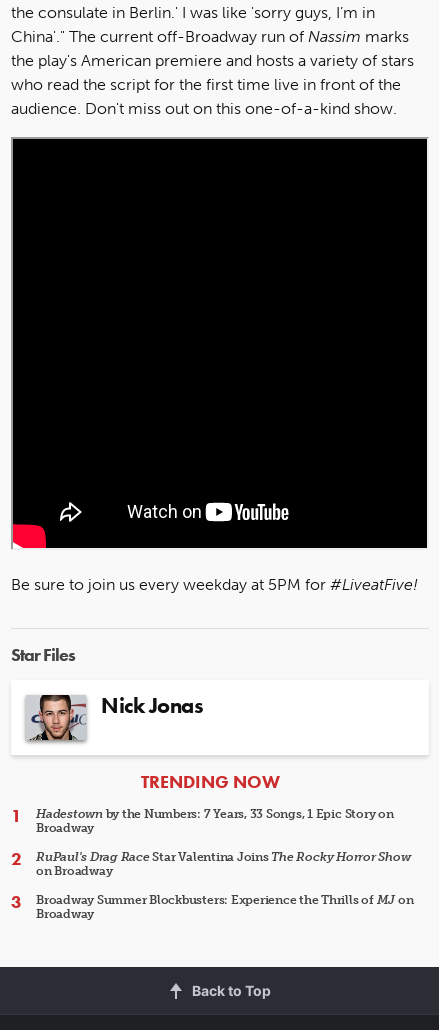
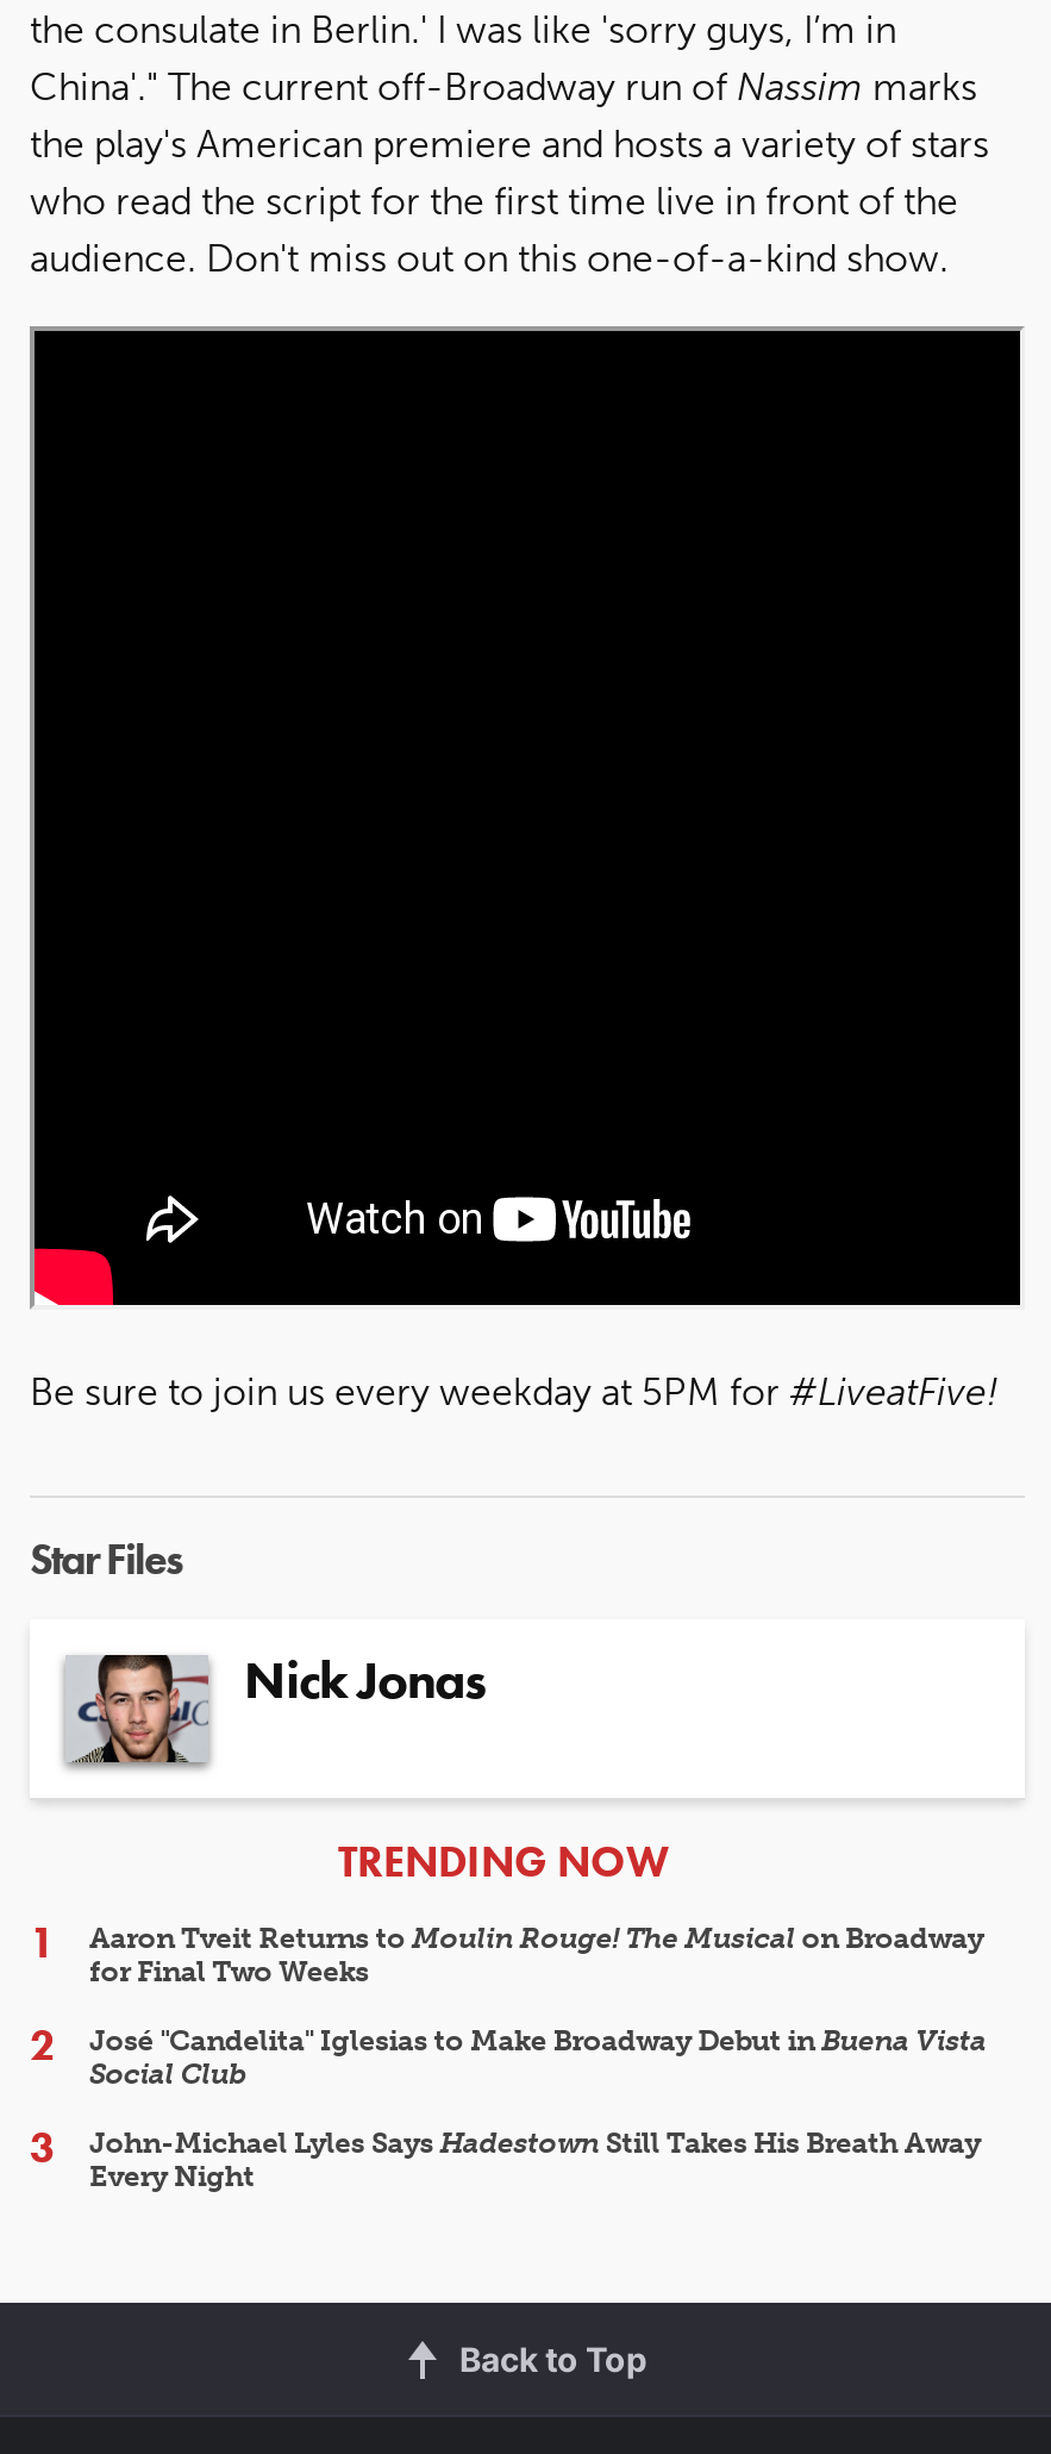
[36,807,394,835] Hadestown by the Numbers: 7 Years, 33 Songs, 1 Epic Story on | Broadway -> [89,1922,983,1988] Aaron Tveit Returns to Moulin Rouge! The Musical on Broadway | for Final Two Weeks
[36,850,410,878] RuPaul's Drag Race Star Valentina Joins The Rocky Horror Show | on Broadway -> [89,2024,986,2091] José "Candelita" Iglesias to Make Broadway Debut in Buena Vista | Social Club
[36,893,413,921] Broadway Summer Blockbusters: Experience the Thrills of MJ on | Broadway -> [89,2127,981,2193] John-Michael Lyles Says Hadestown Still Takes His Breath Away | Every Night

